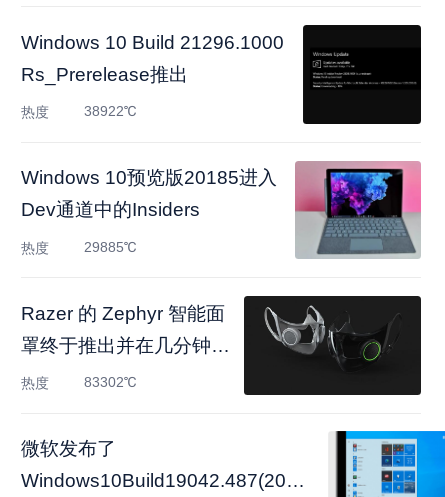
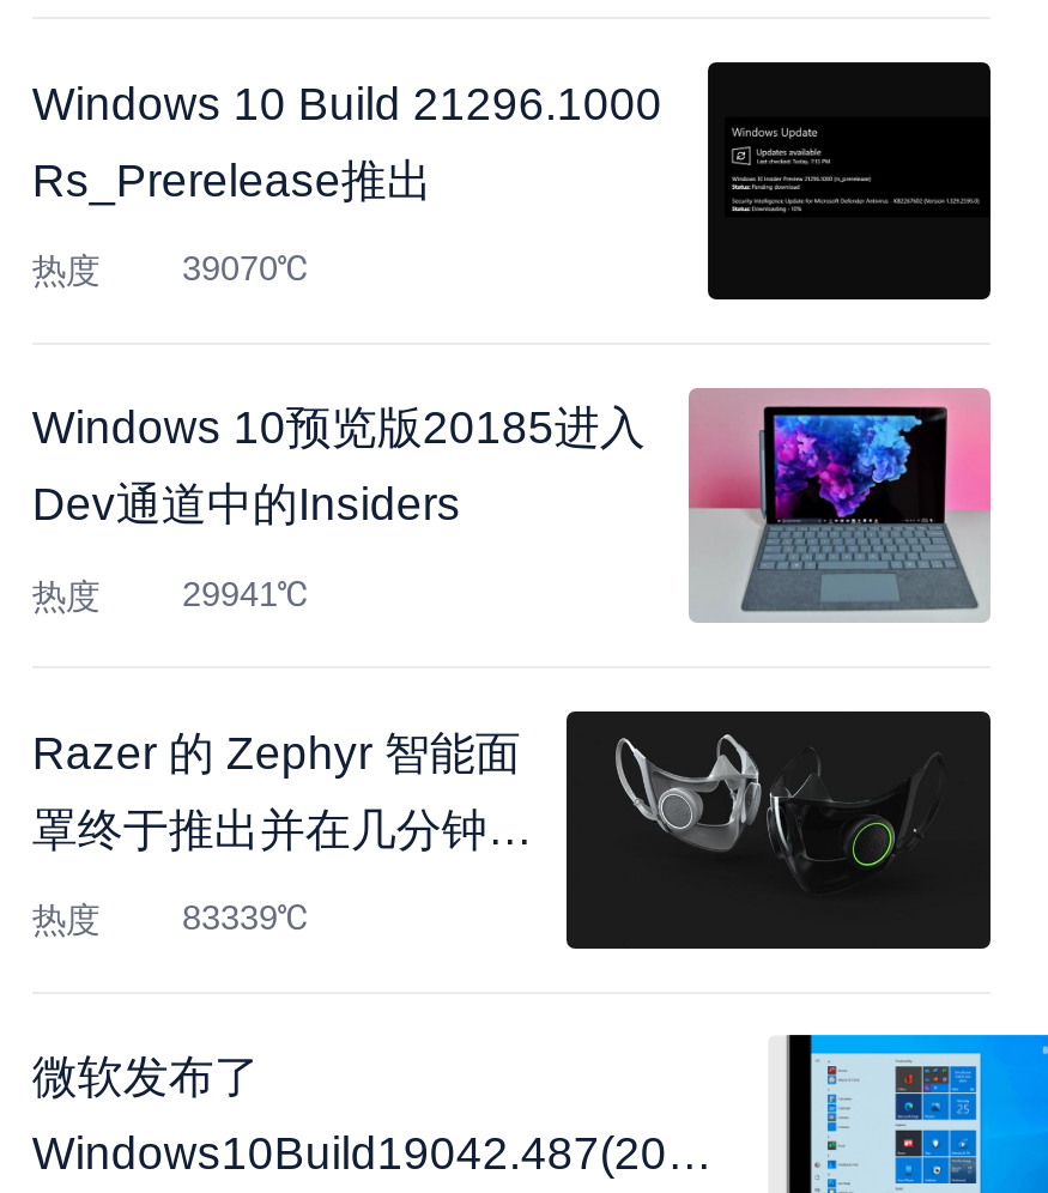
[83,103,136,119] 38922℃ -> [182,250,309,288] 39070℃
[83,239,136,255] 29885℃ -> [182,574,309,613] 29941℃
[83,374,136,390] 83302℃ -> [182,898,309,937] 83339℃

